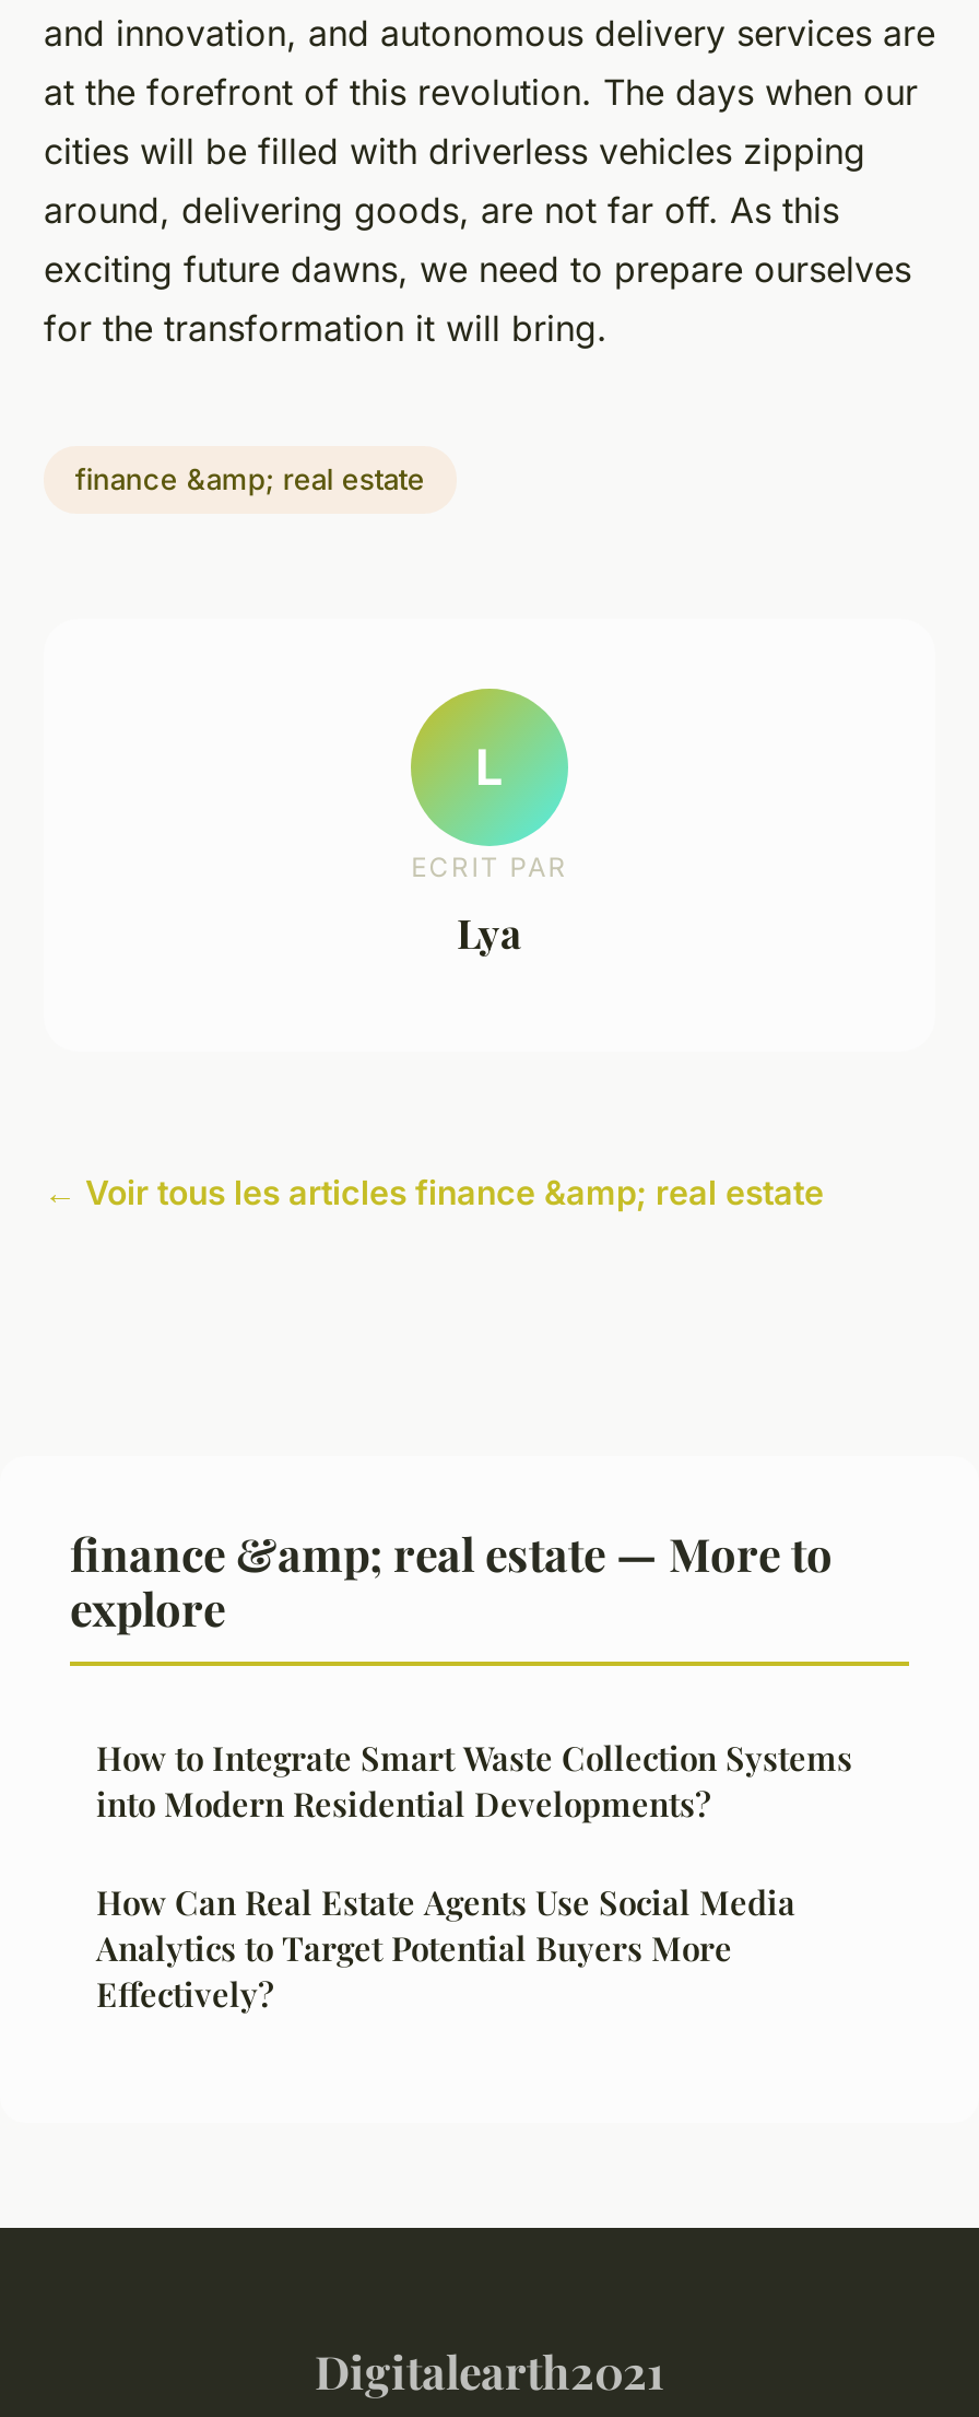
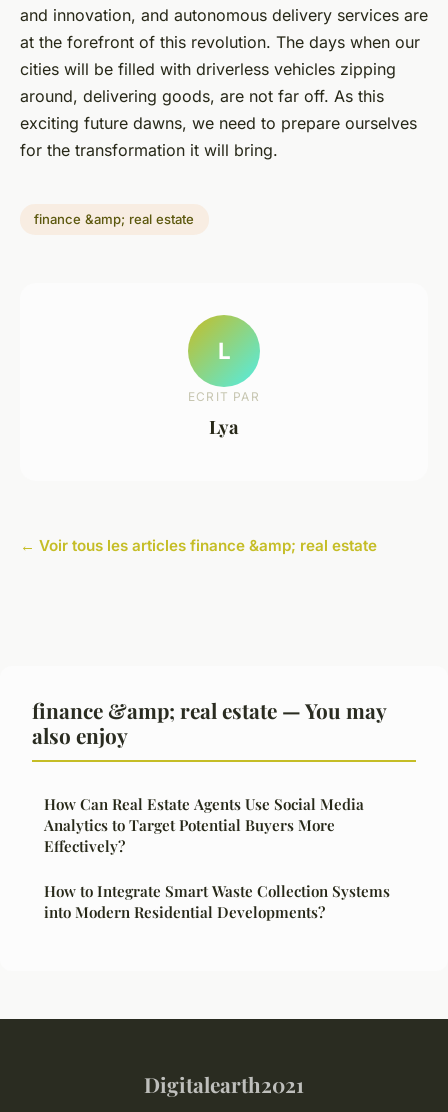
[70,1521,833,1636] finance &amp; real estate — More to | explore -> [32,695,387,748] finance &amp; real estate — You may | also enjoy
moved [96,1735,852,1825] -> [44,880,390,921]: How to Integrate Smart Waste Collection Systems | into Modern Residential Developments?
moved [96,1879,795,2015] -> [44,793,364,855]: How Can Real Estate Agents Use Social Media | Analytics to Target Potential Buyers More | Effectively?

